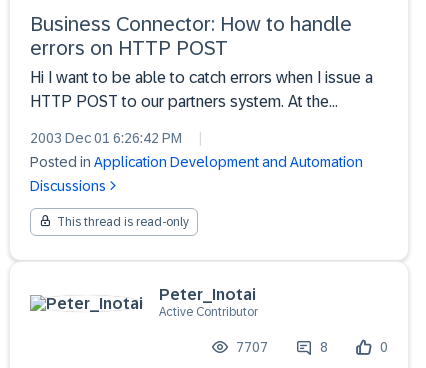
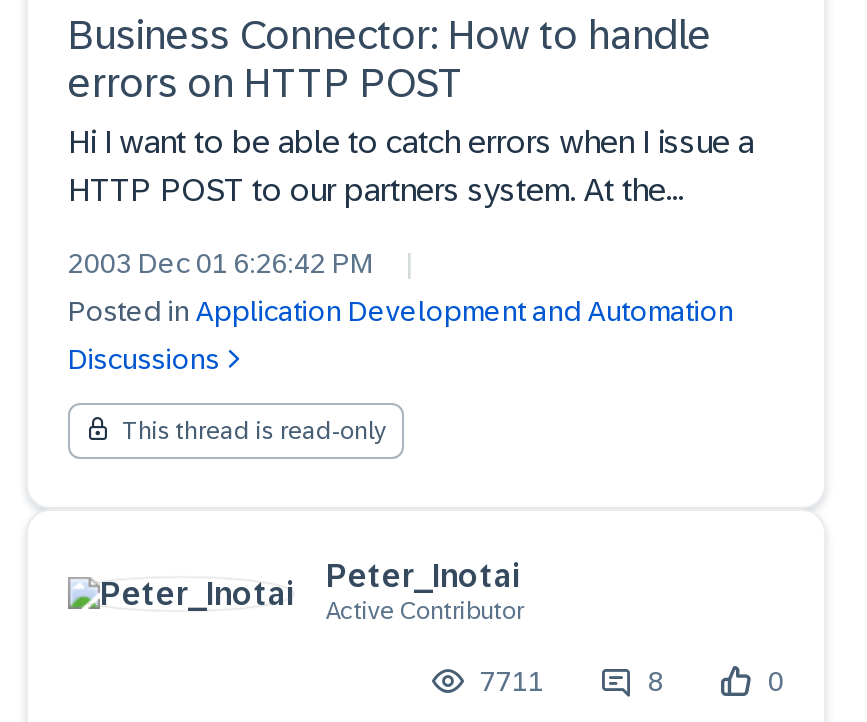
[236,339,268,355] 7707 -> [480,665,544,697] 7711

